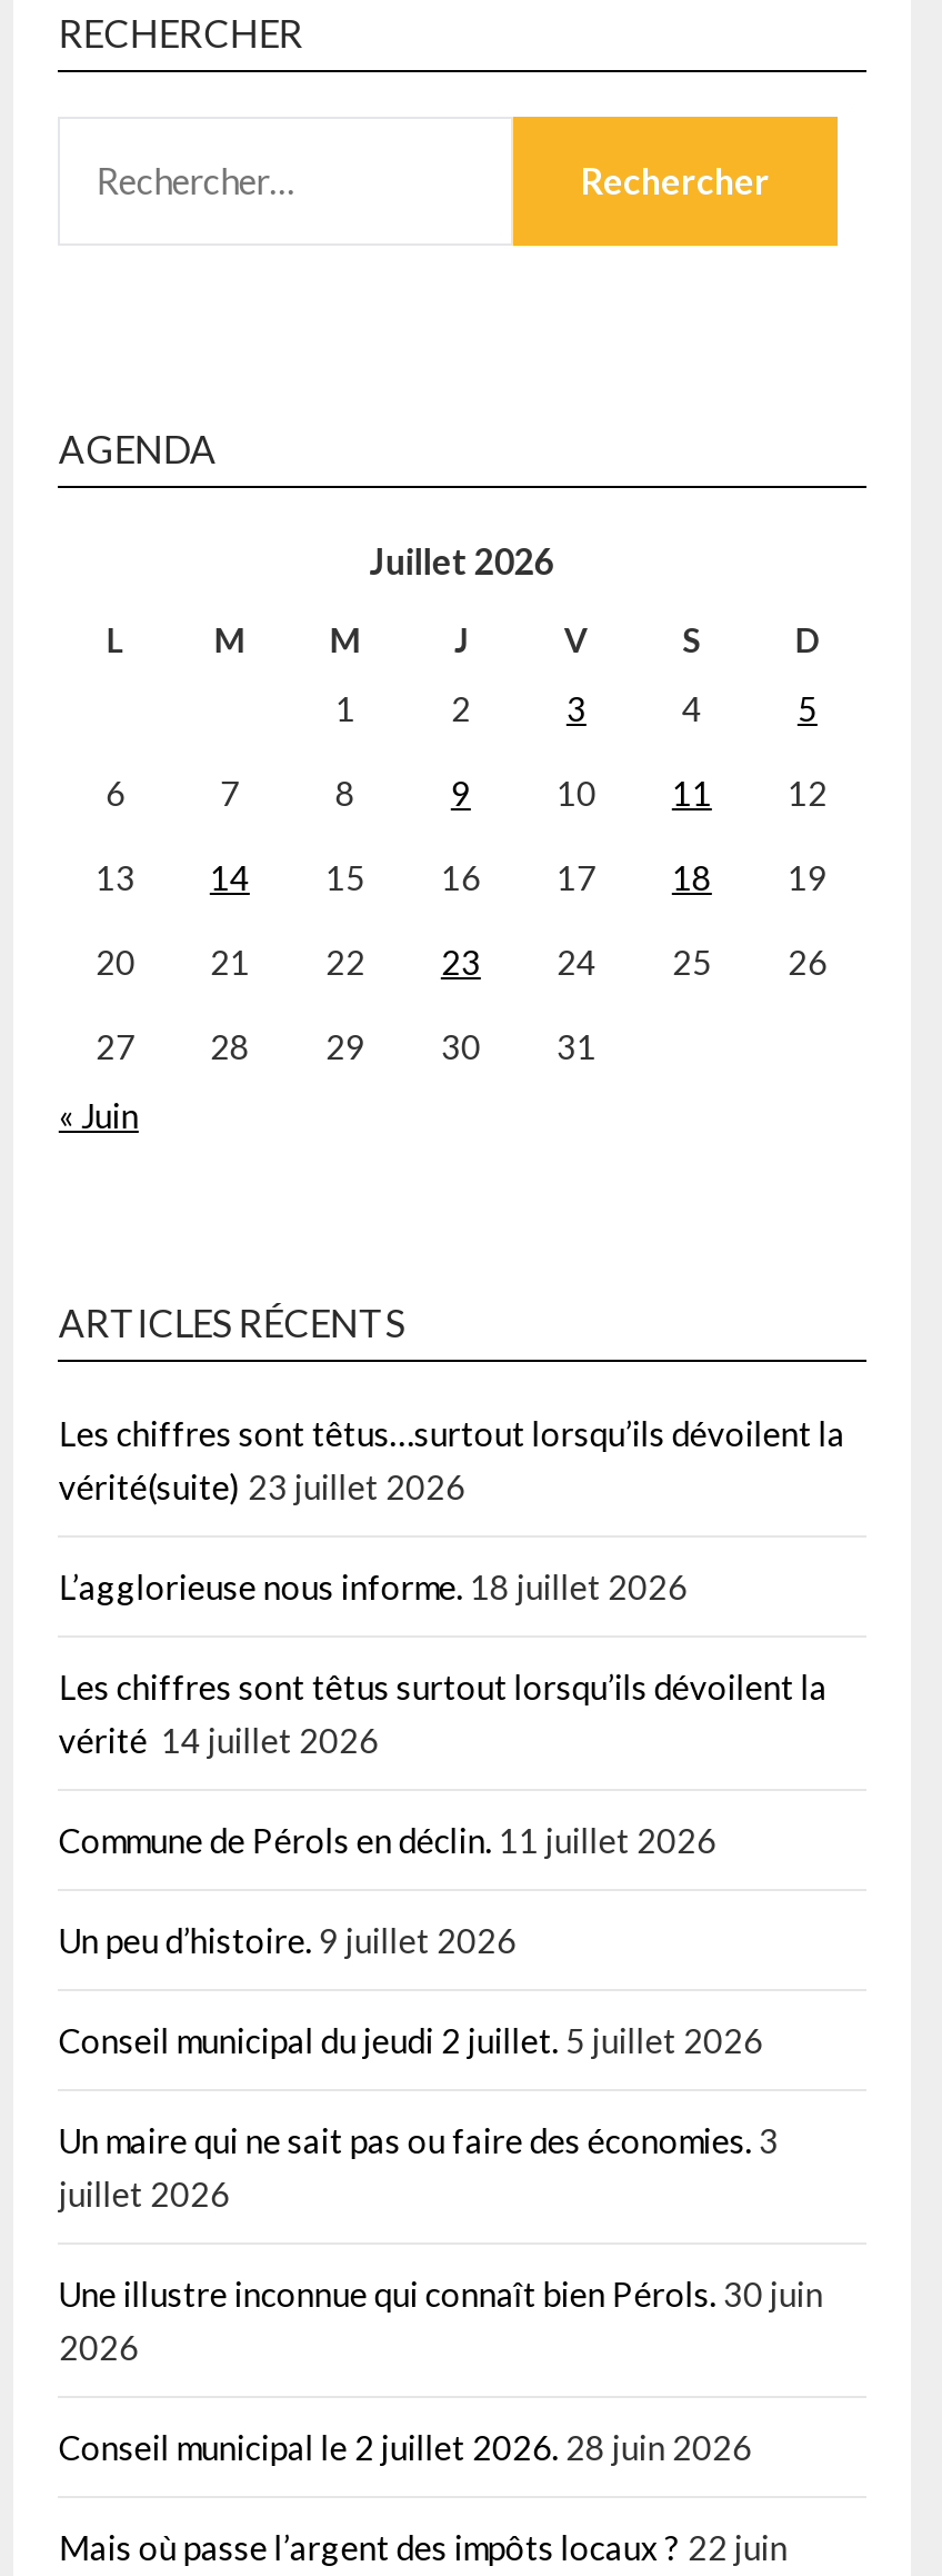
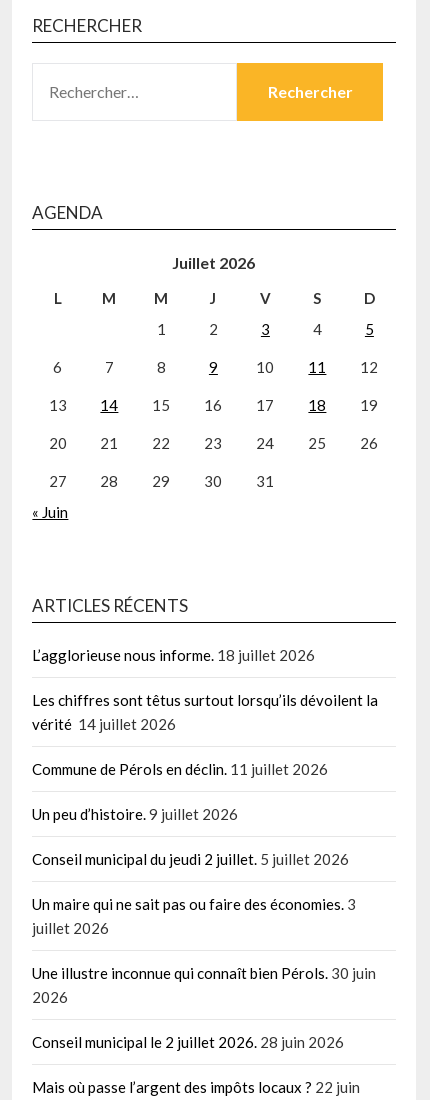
[59,1413,845,1506] Les chiffres sont têtus…surtout lorsqu’ils dévoilent la | vérité(suite) 23 juillet 2026 -> none

